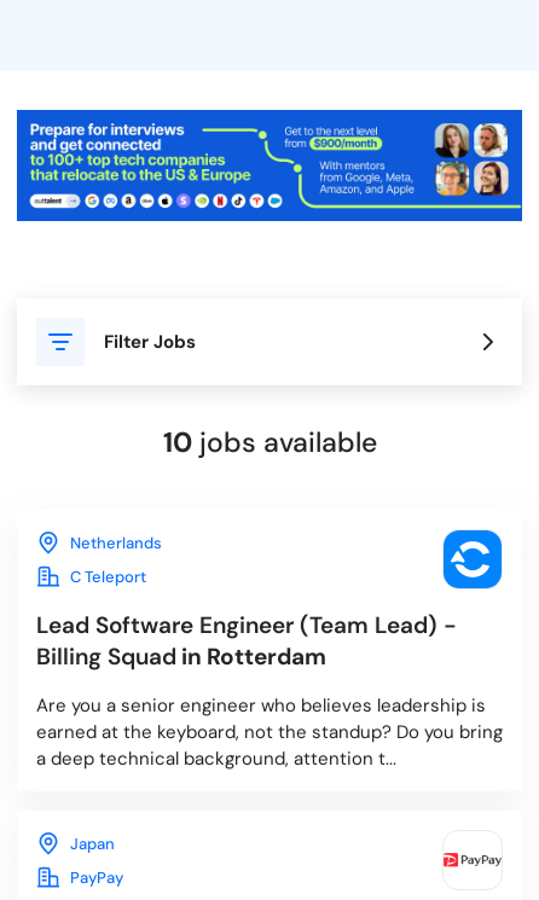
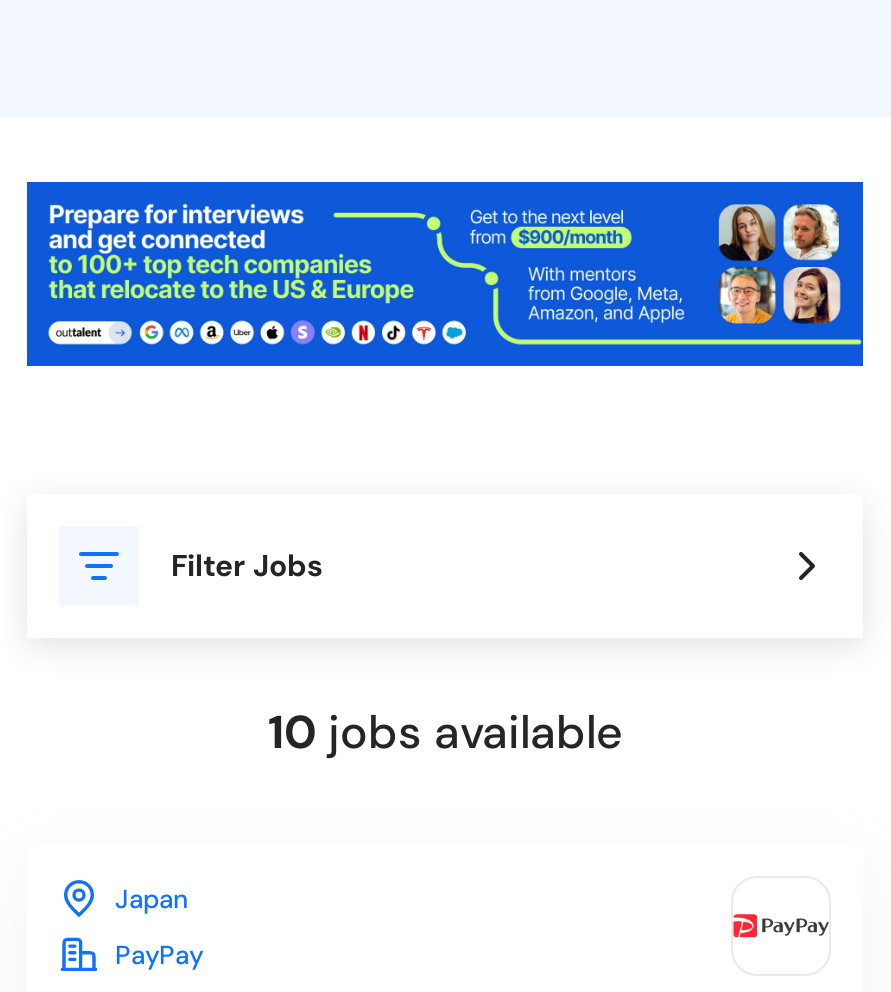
[36,529,503,771] [image] | Netherlands | C Teleport | Lead Software Engineer (Team Lead) - | Billing Squad in Rotterdam | Are you a senior engineer who believes leadership is | earned at the keyboard, not the standup? Do you bring | a deep technical background, attention t... -> none

